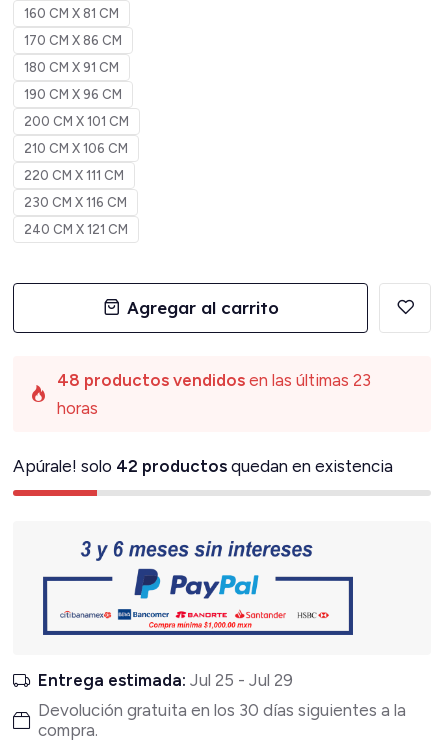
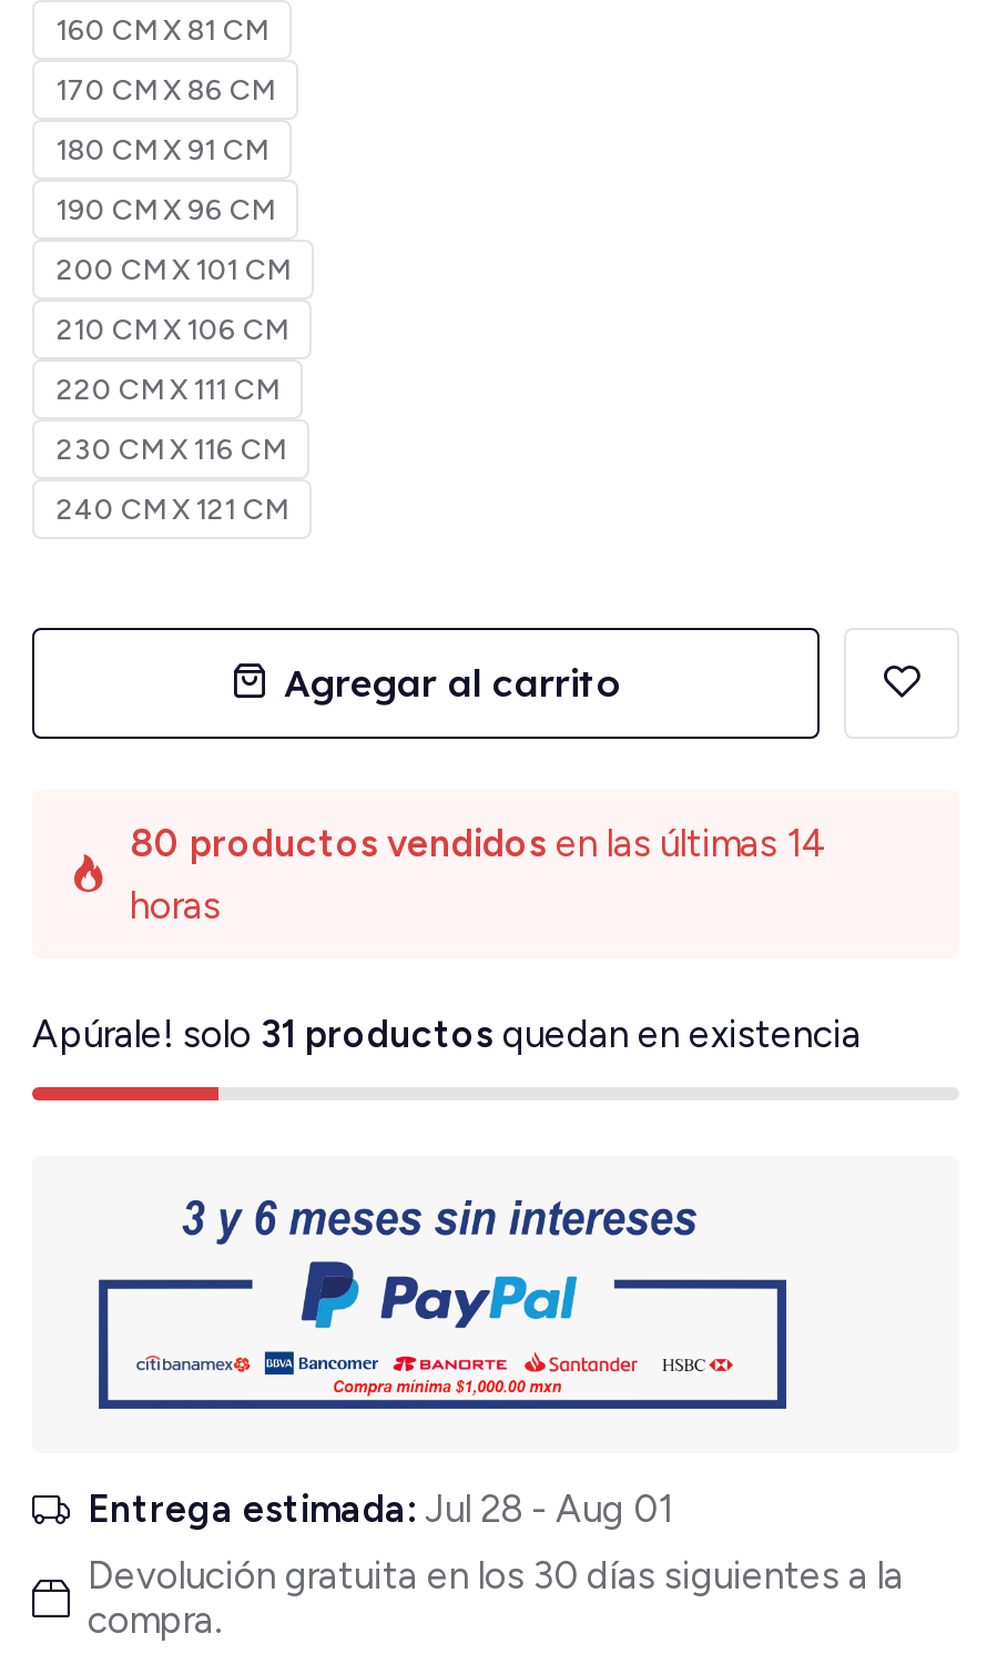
[57,370,371,390] 48 productos vendidos en las últimas 23 -> [130,820,826,864] 80 productos vendidos en las últimas 14
[13,456,393,476] Apúrale! solo 42 productos quedan en existencia -> [32,1011,862,1055] Apúrale! solo 31 productos quedan en existencia
[38,670,293,690] Entrega estimada: Jul 25 - Jul 29 -> [88,1488,673,1532] Entrega estimada: Jul 28 - Aug 01

